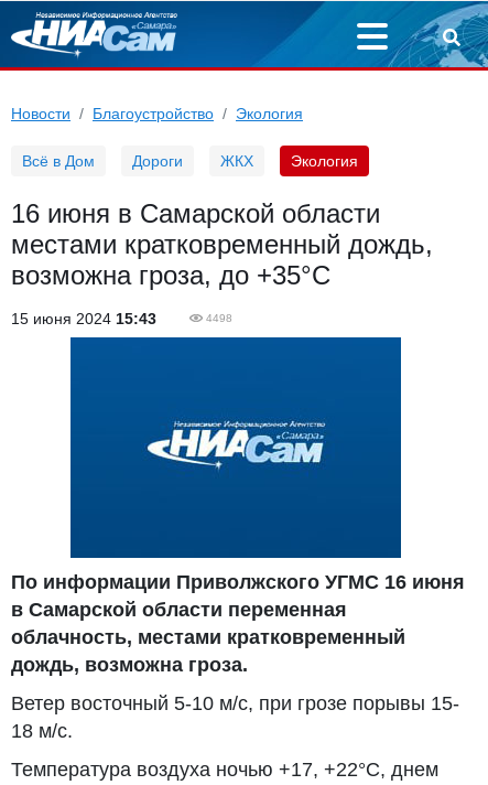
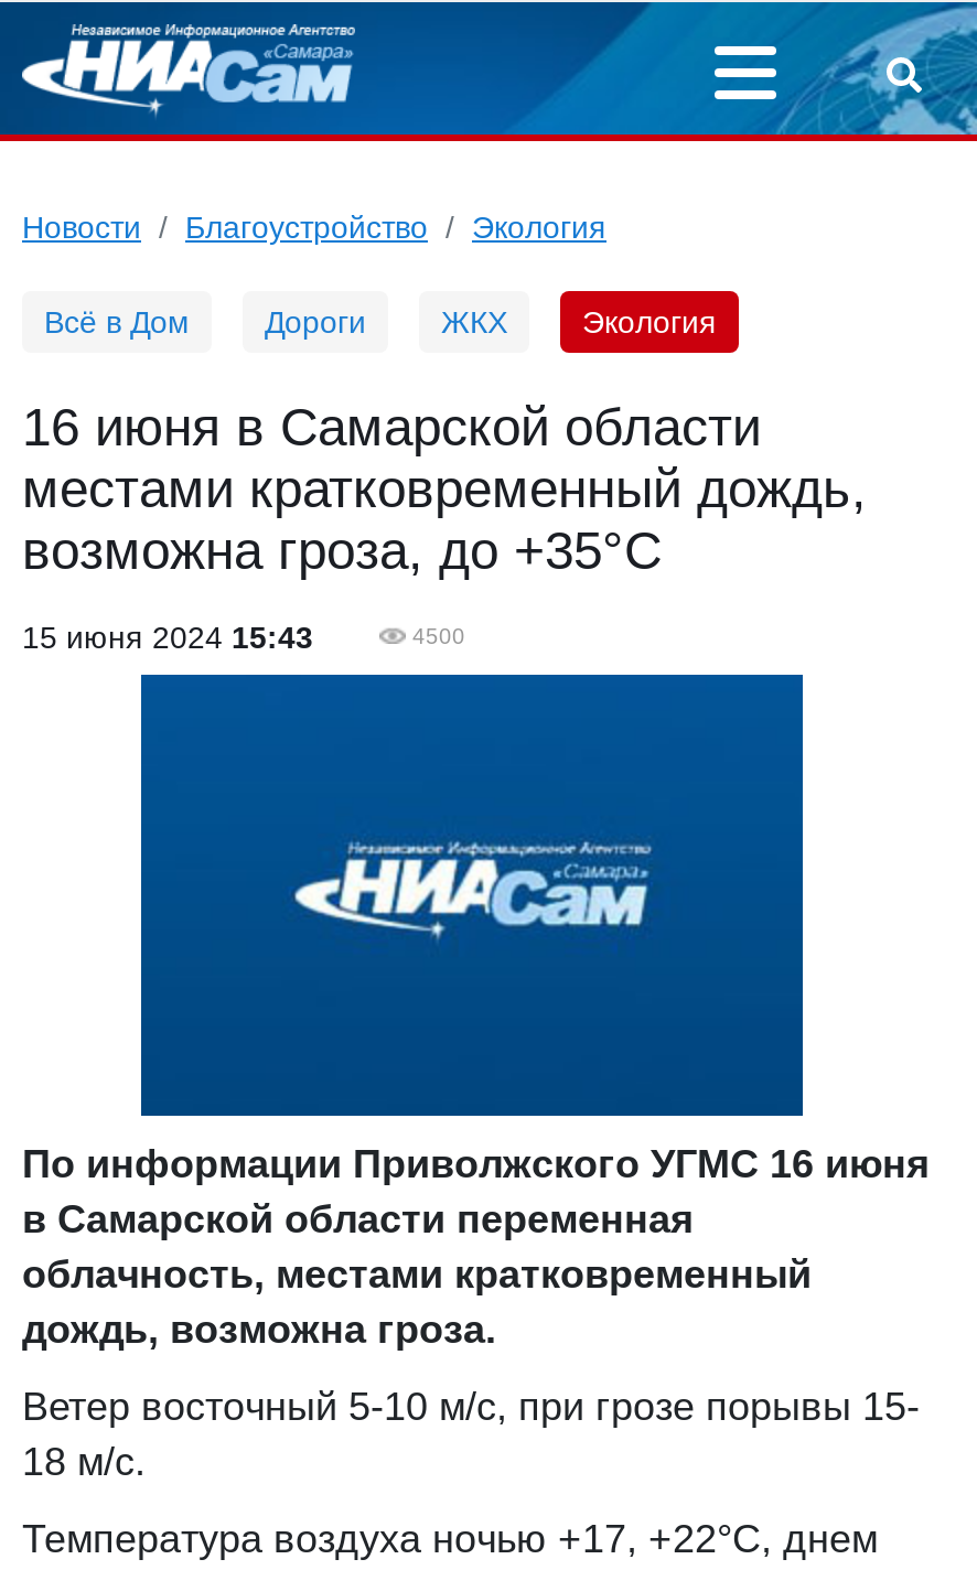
[206,312,232,324] 4498 -> [412,624,465,648] 4500

